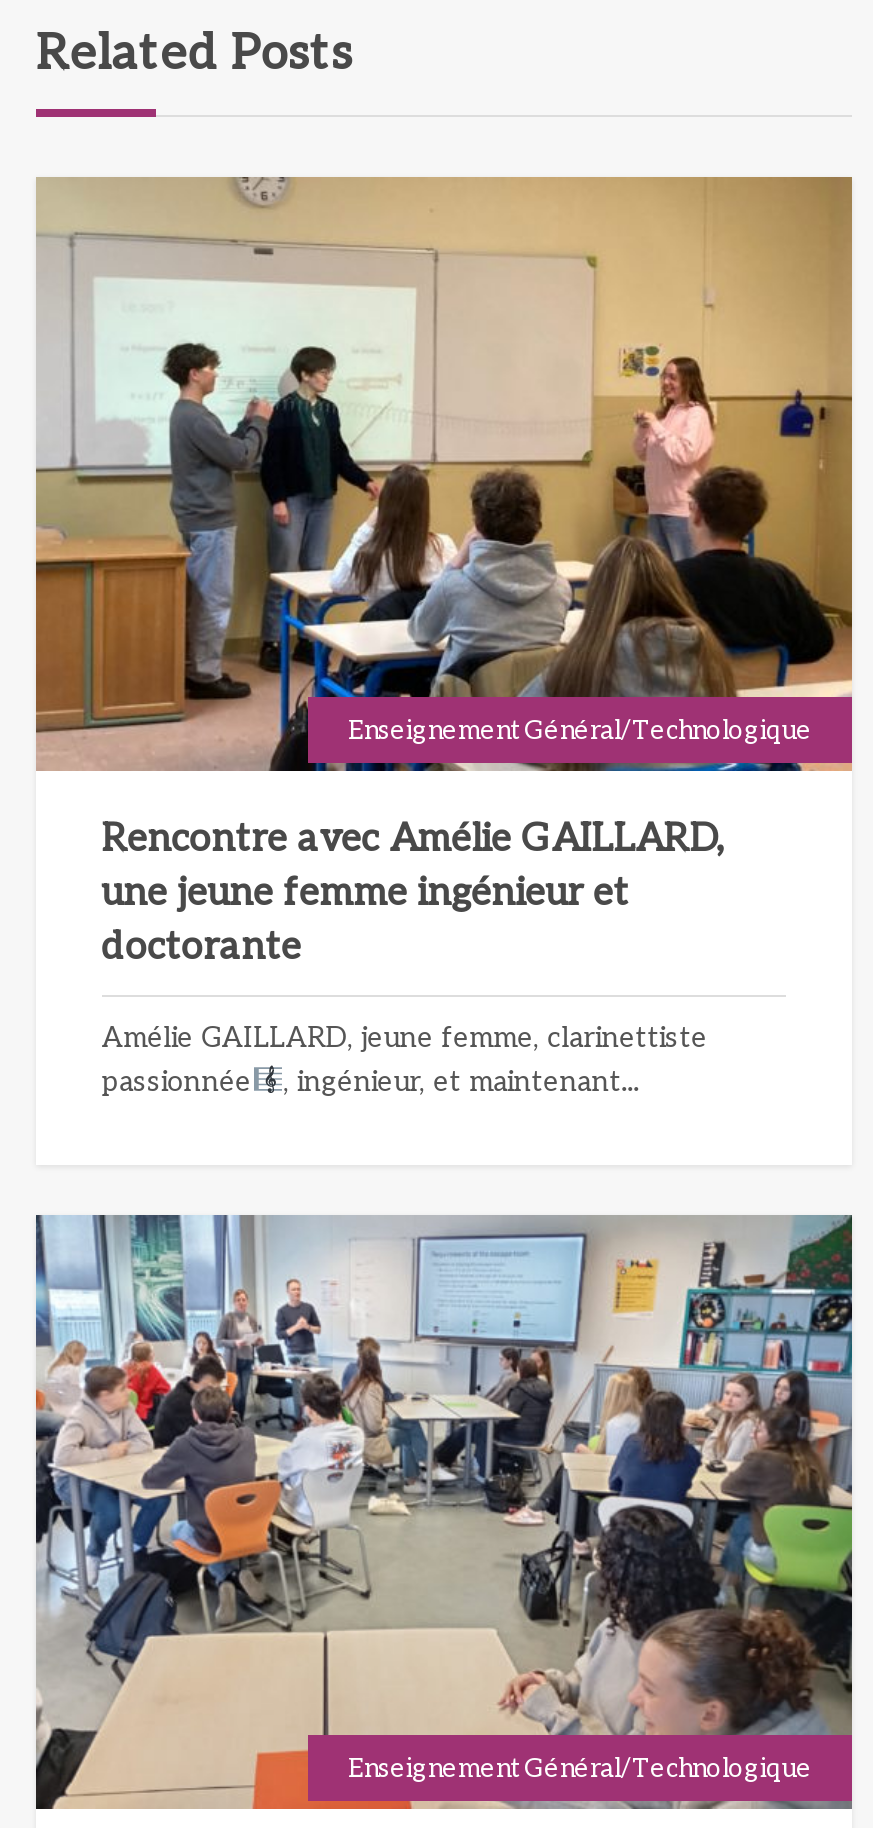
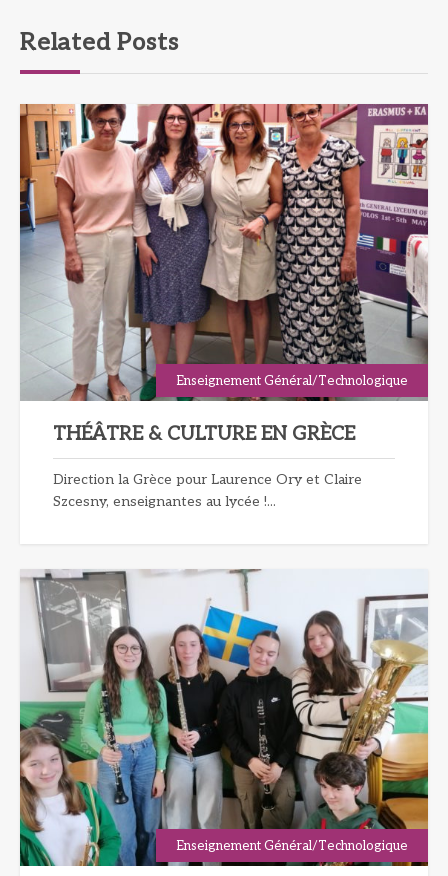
[36,175,854,970] [image] | Rencontre avec Amélie GAILLARD, | une jeune femme ingénieur et | doctorante -> [19,103,429,446] [image] | THÉÂTRE & CULTURE EN GRÈCE
[101,1020,707,1098] Amélie GAILLARD, jeune femme, clarinettiste | passionnée | , ingénieur, et maintenant... -> [53,471,362,510] Direction la Grèce pour Laurence Ory et Claire | Szcesny, enseignantes au lycée !...
[34,1213,854,1811] [image] -> [19,570,429,867] [image]

